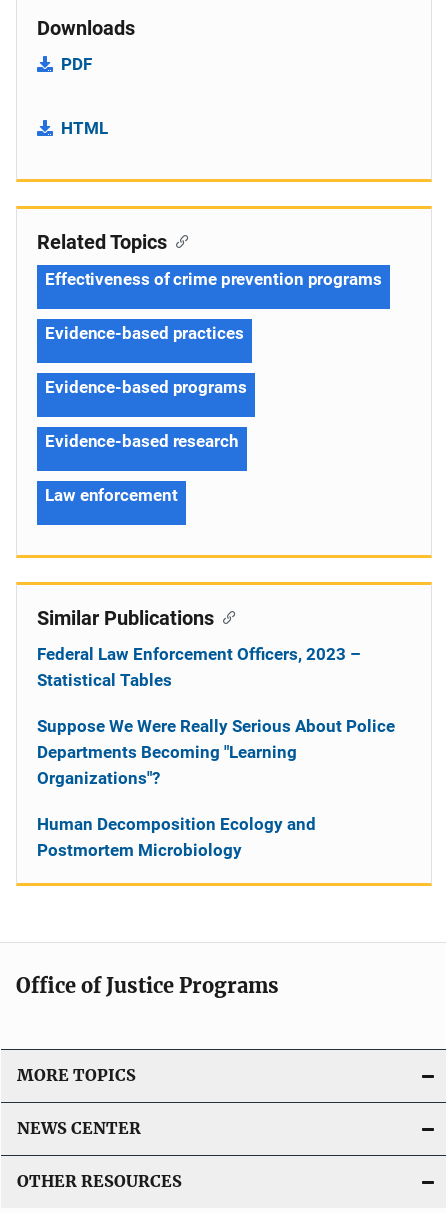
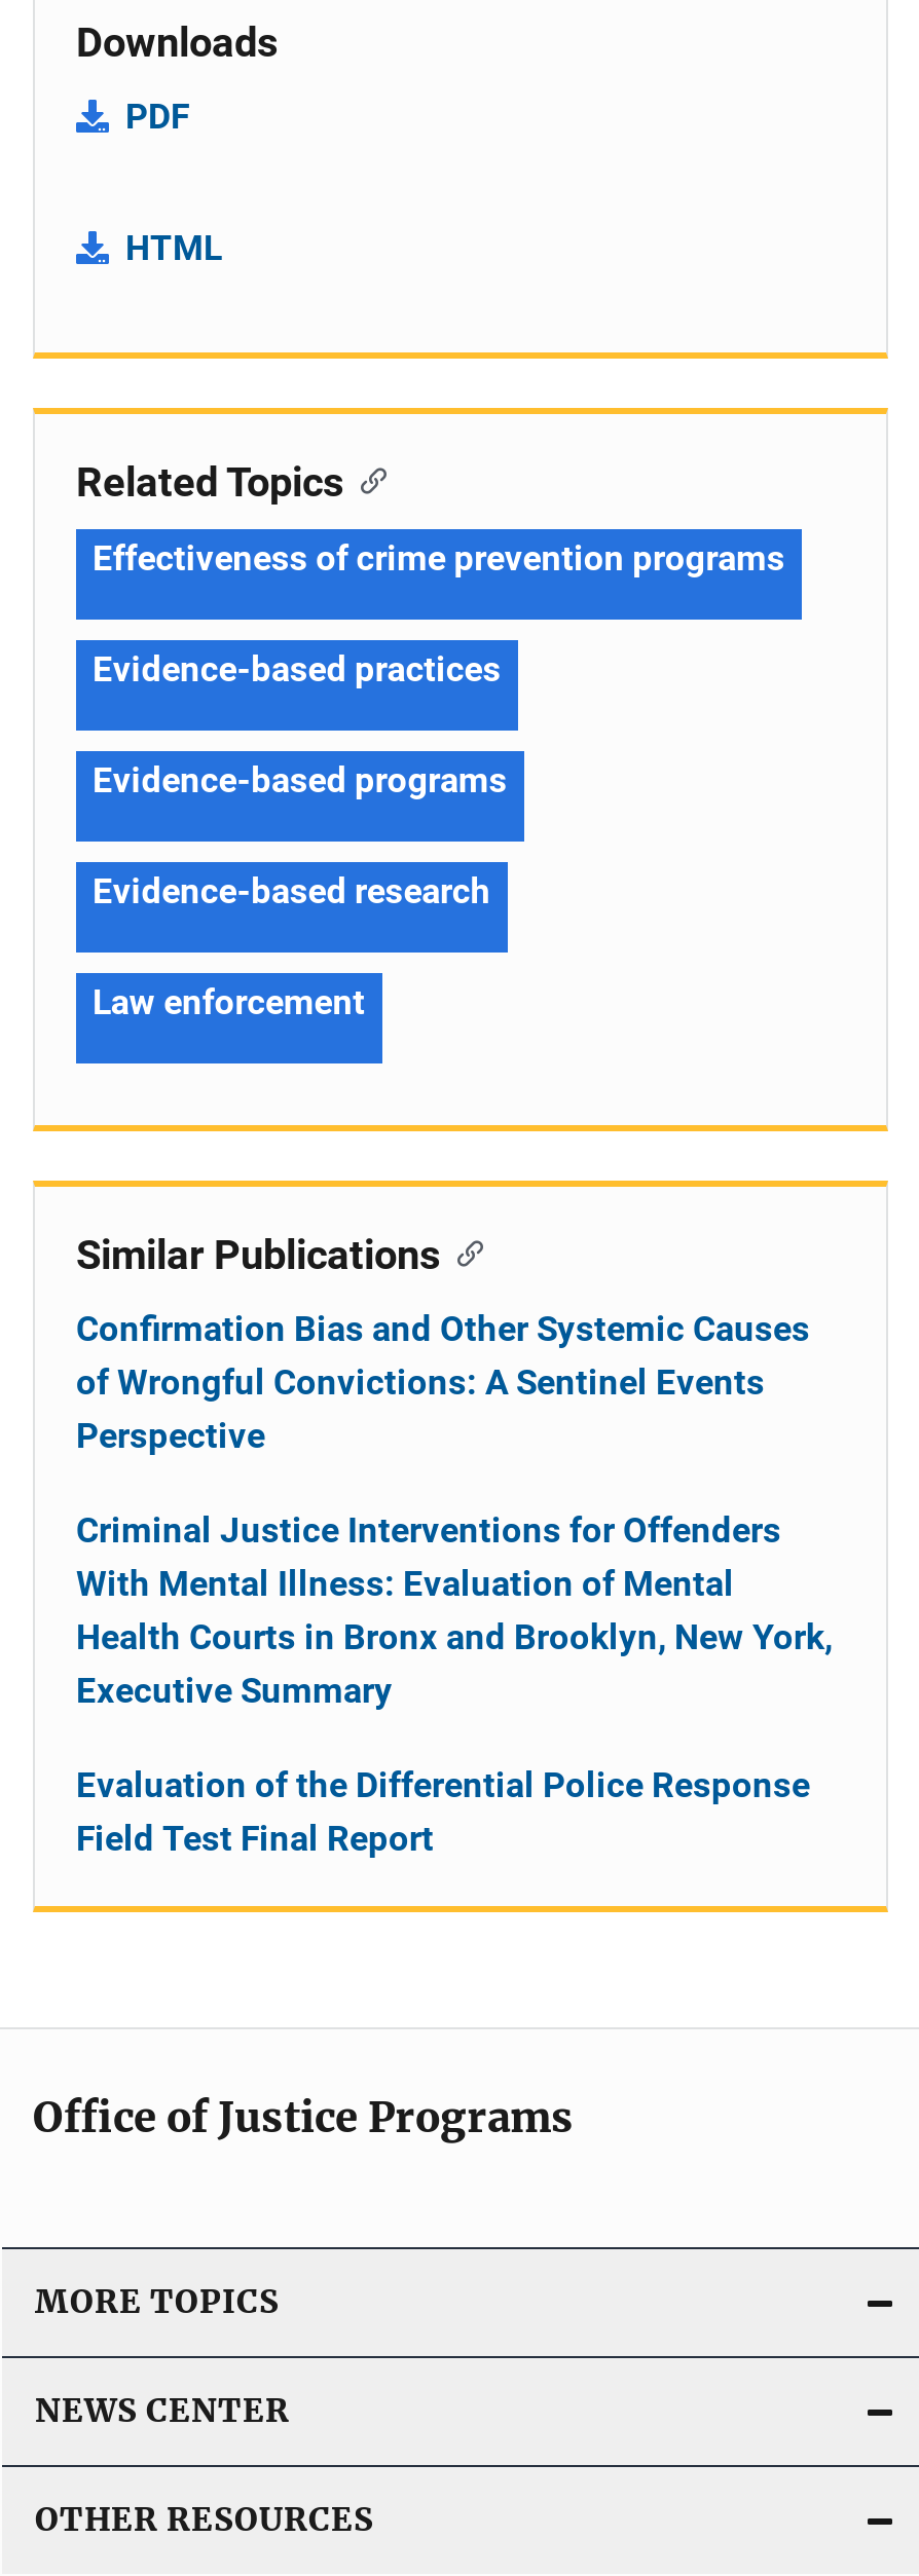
[37,644,361,690] Federal Law Enforcement Officers, 2023 – | Statistical Tables -> [76,1308,810,1456] Confirmation Bias and Other Systemic Causes | of Wrongful Convictions: A Sentinel Events | Perspective
[37,716,395,788] Suppose We Were Really Serious About Police | Departments Becoming "Learning | Organizations"? -> [76,1509,833,1710] Criminal Justice Interventions for Offenders | With Mental Illness: Evaluation of Mental | Health Courts in Bronx and Brooklyn, New York, | Executive Summary
[37,814,316,860] Human Decomposition Ecology and | Postmortem Microbiology -> [76,1764,810,1858] Evaluation of the Differential Police Response | Field Test Final Report

